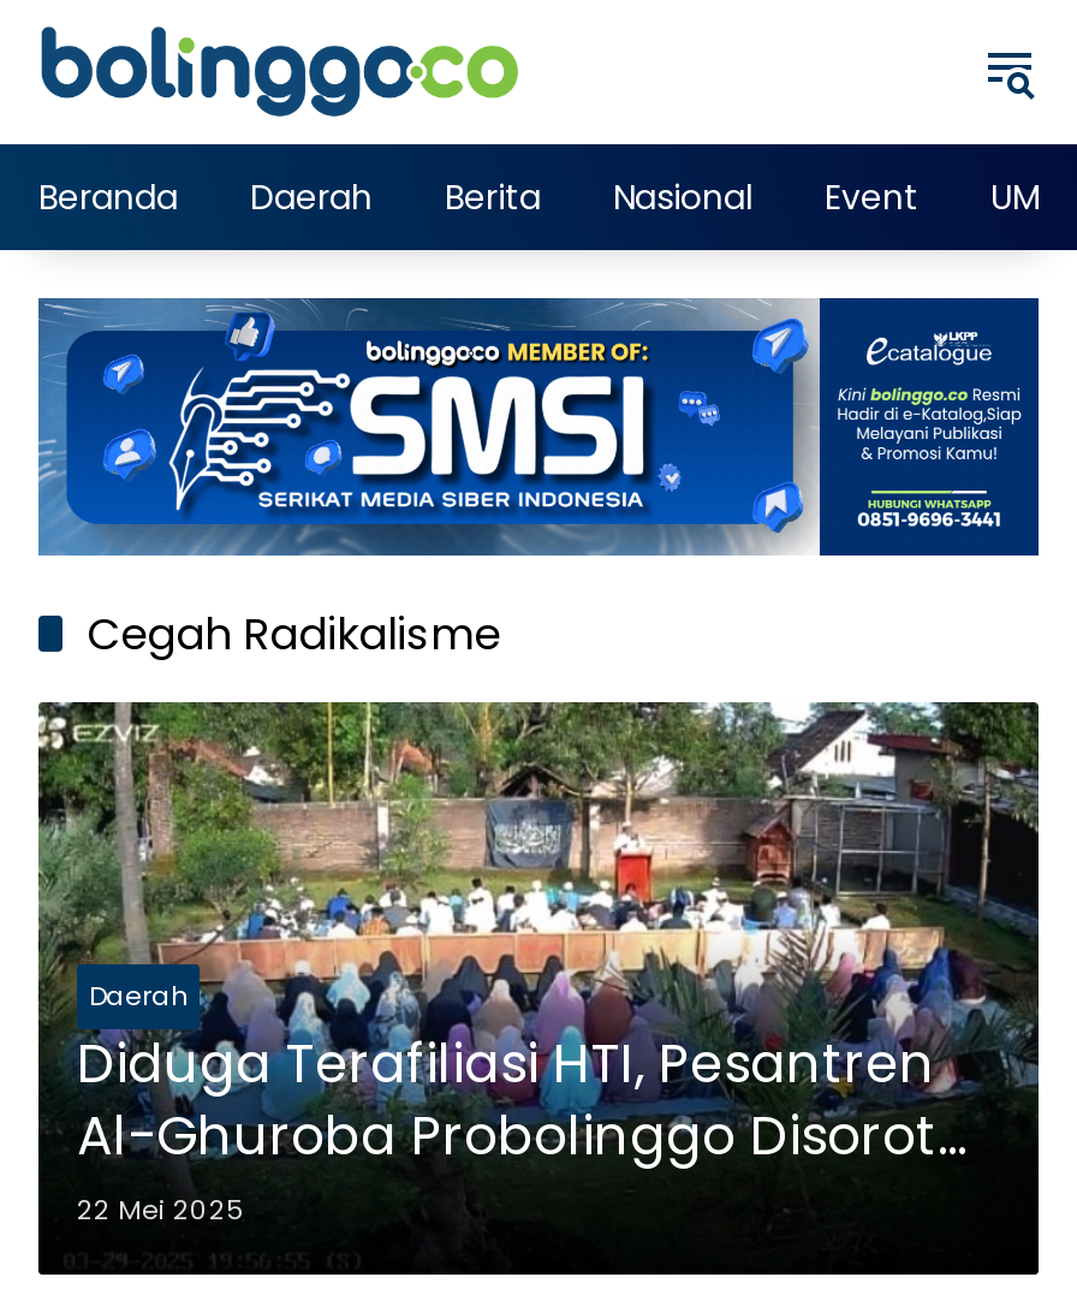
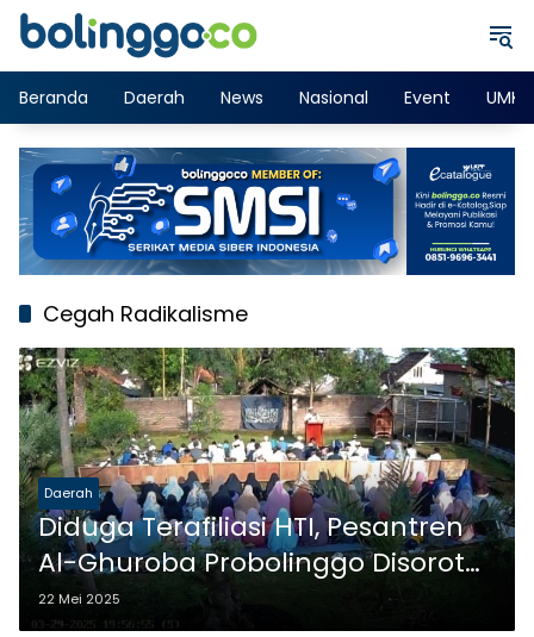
[445,172,541,220] Berita -> [221,85,263,109] News

